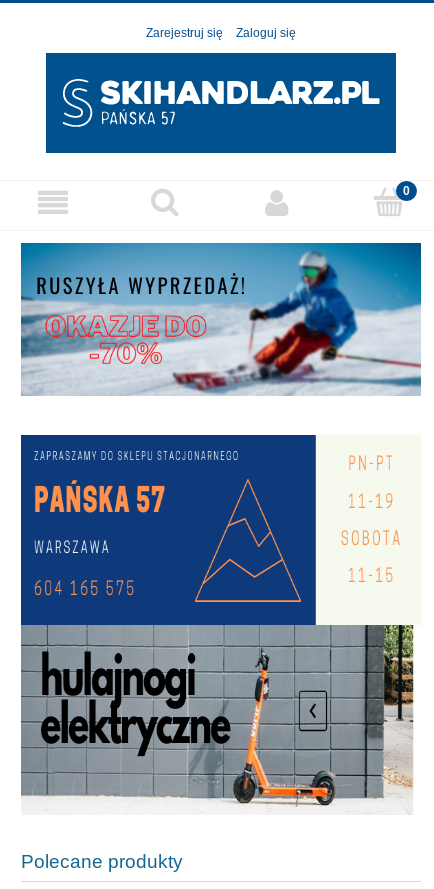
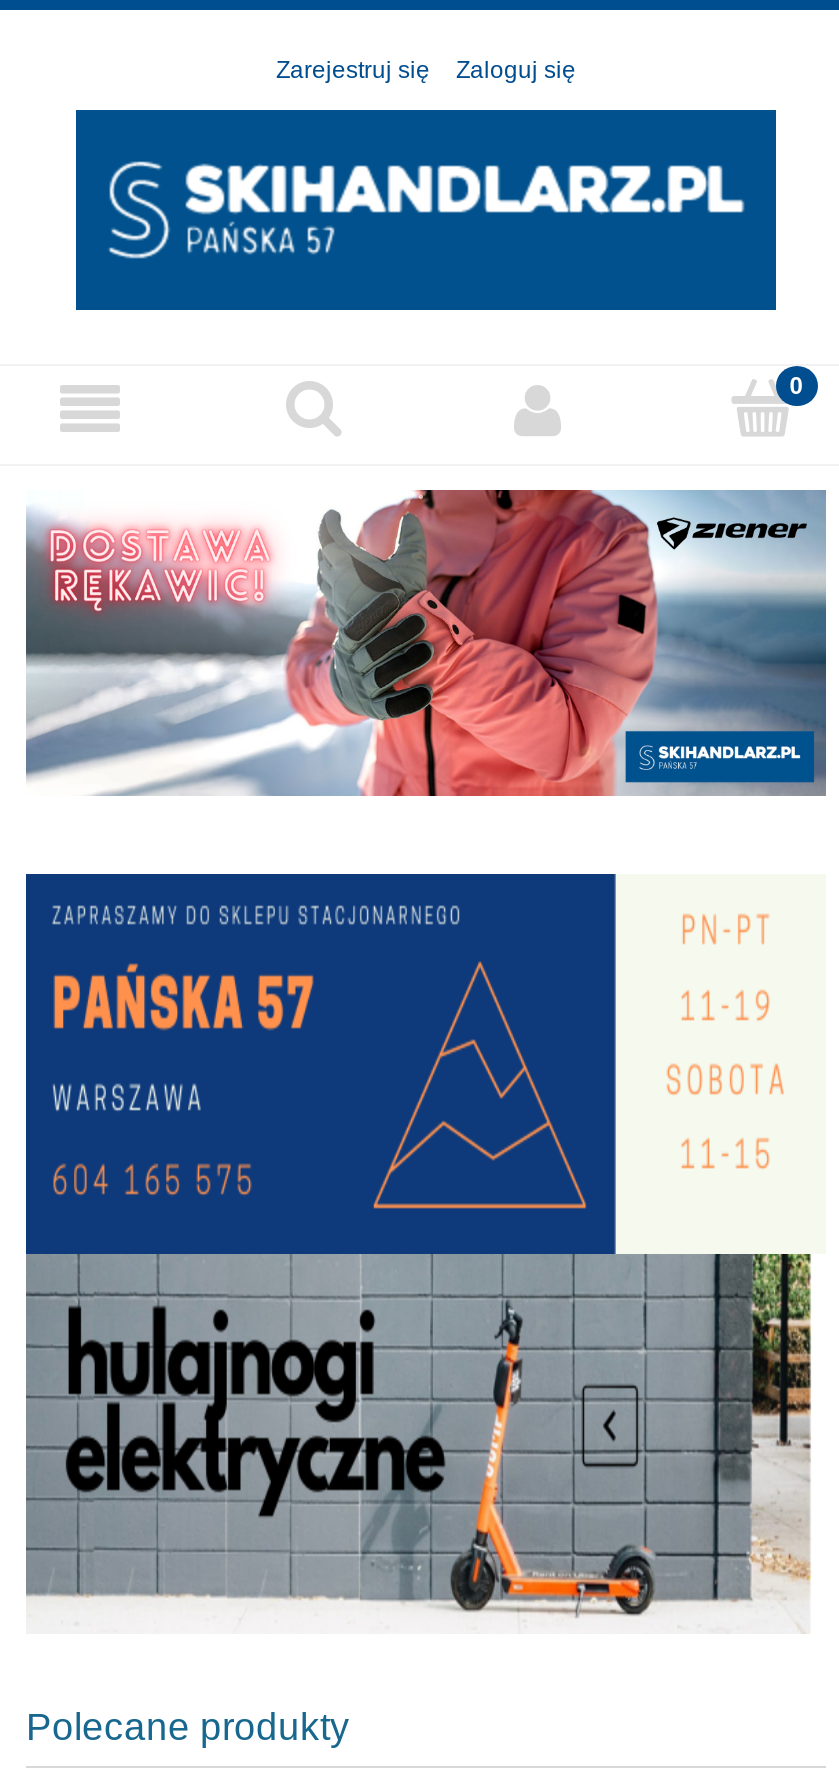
[20,242,422,396] [image] -> [26,488,828,798] [image]

